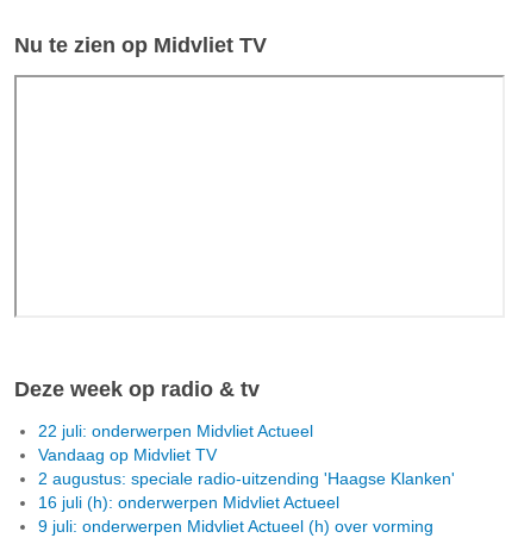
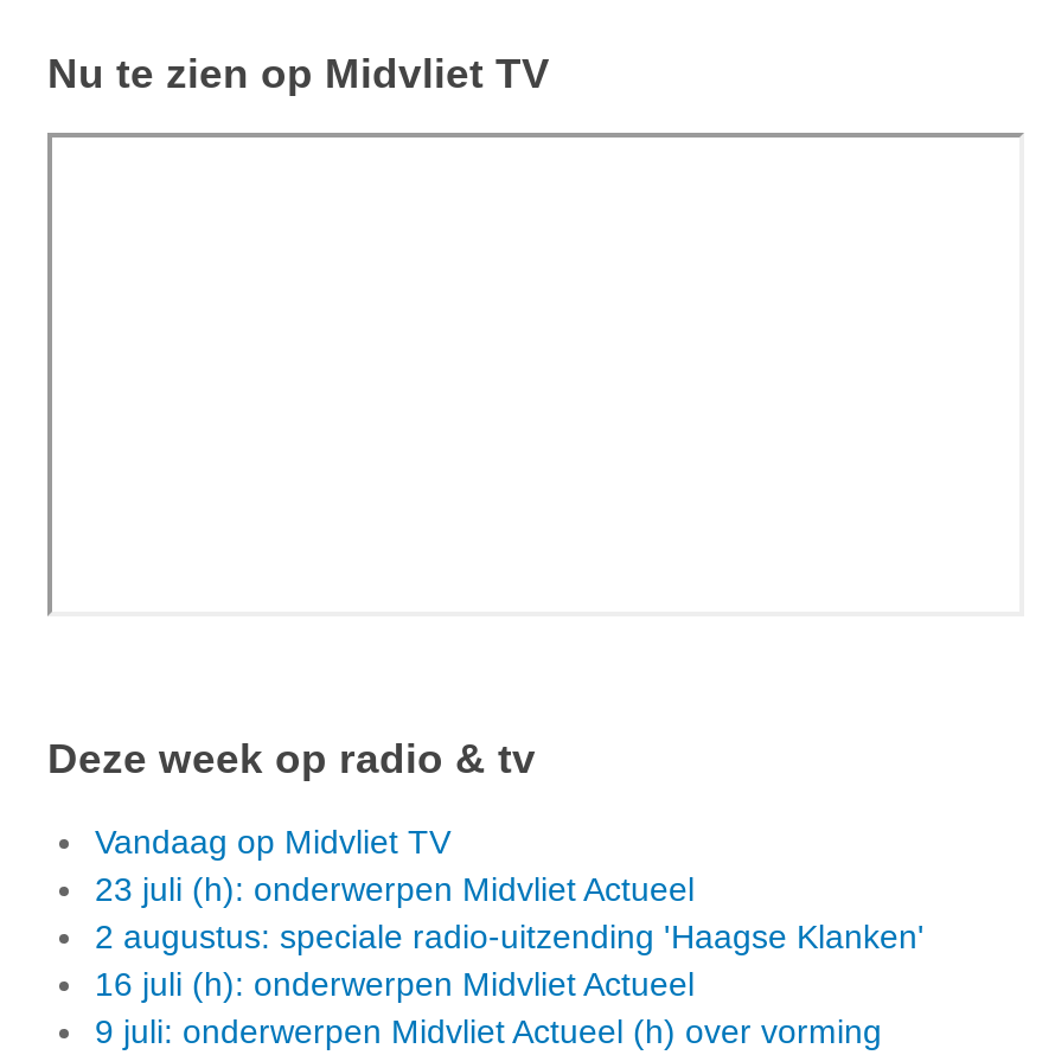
[38,421,313,440] 22 juli: onderwerpen Midvliet Actueel -> none
moved [38,445,217,464] -> [95,822,450,860]: Vandaag op Midvliet TV
none -> [95,869,695,907] 23 juli (h): onderwerpen Midvliet Actueel

